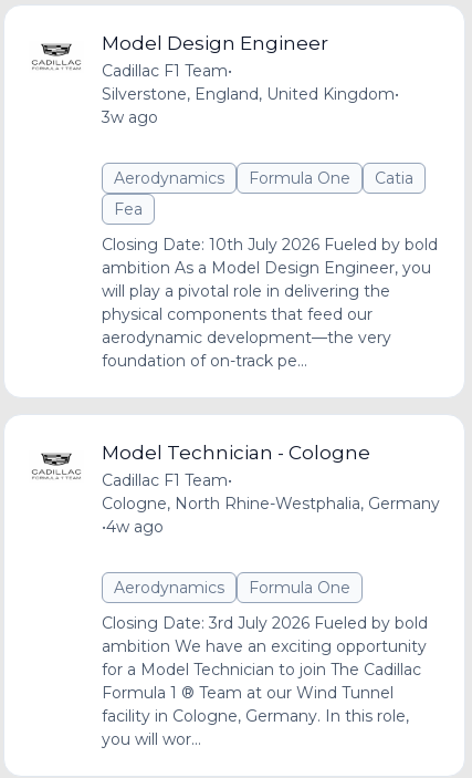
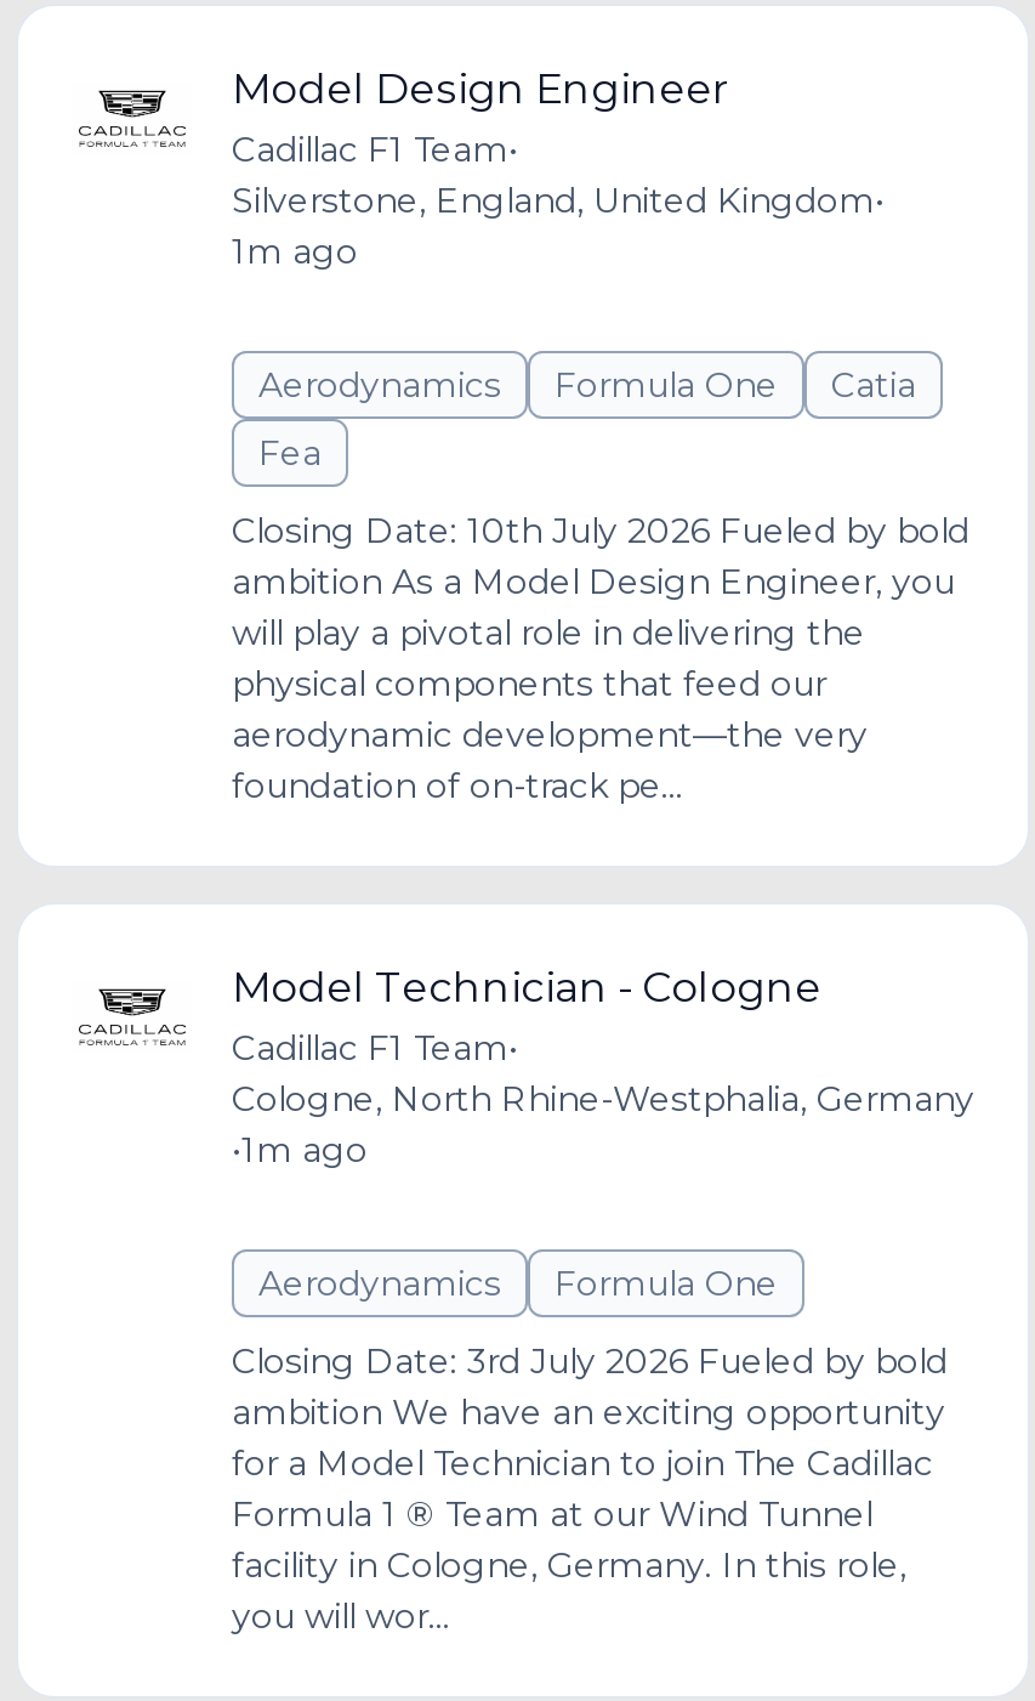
[102,107,158,127] 3w ago -> [232,230,358,273] 1m ago
[102,517,164,537] • 4w ago -> [232,1129,368,1172] • 1m ago

